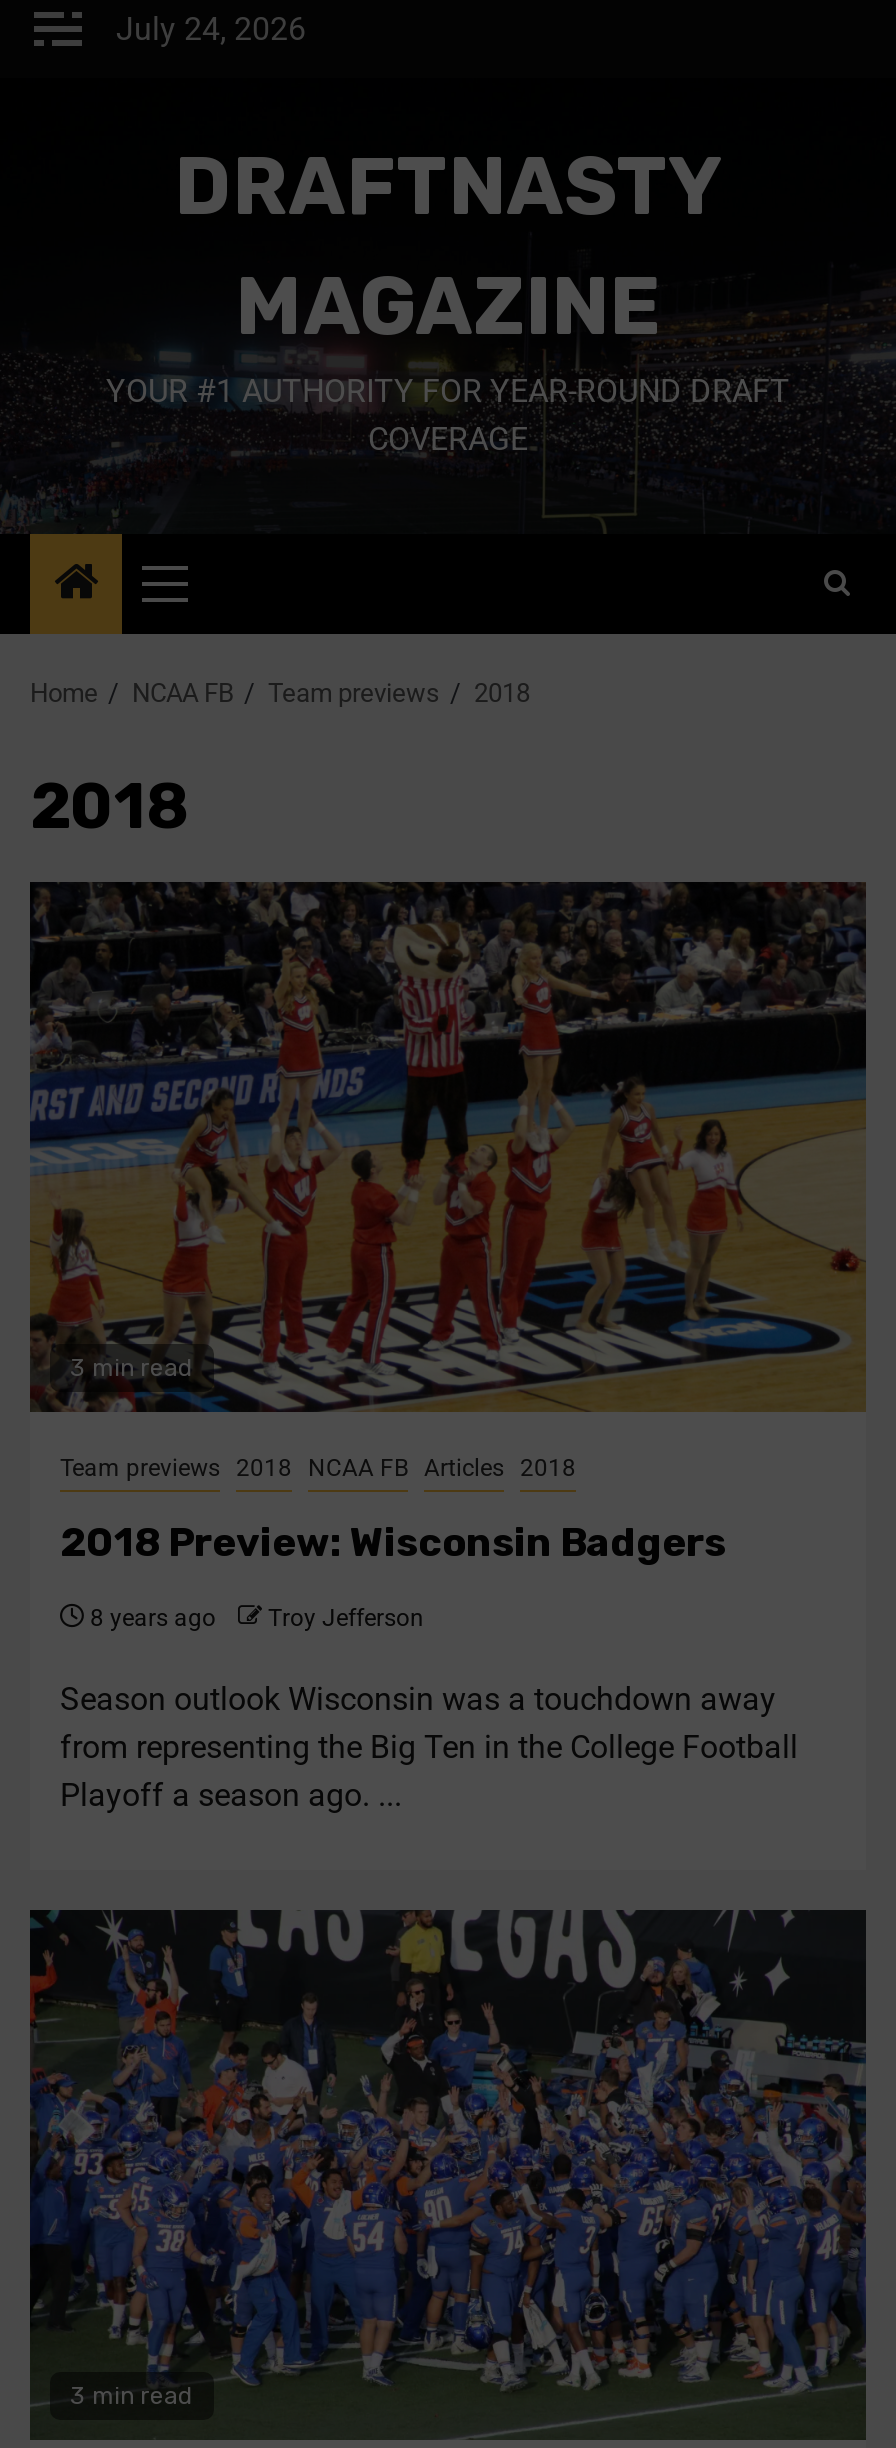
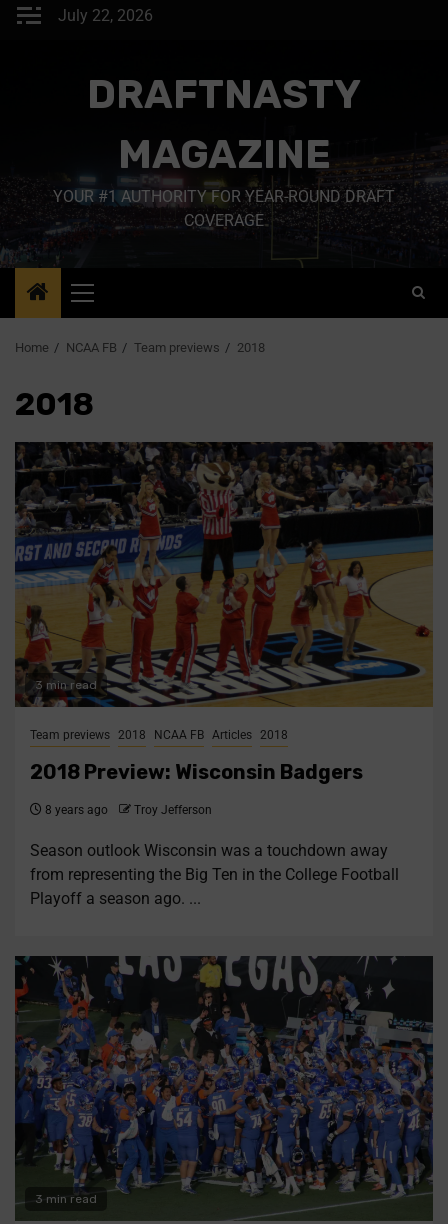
[116,10,306,48] July 24, 2026 -> [58,6,153,25] July 22, 2026

